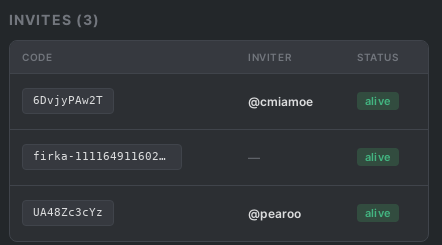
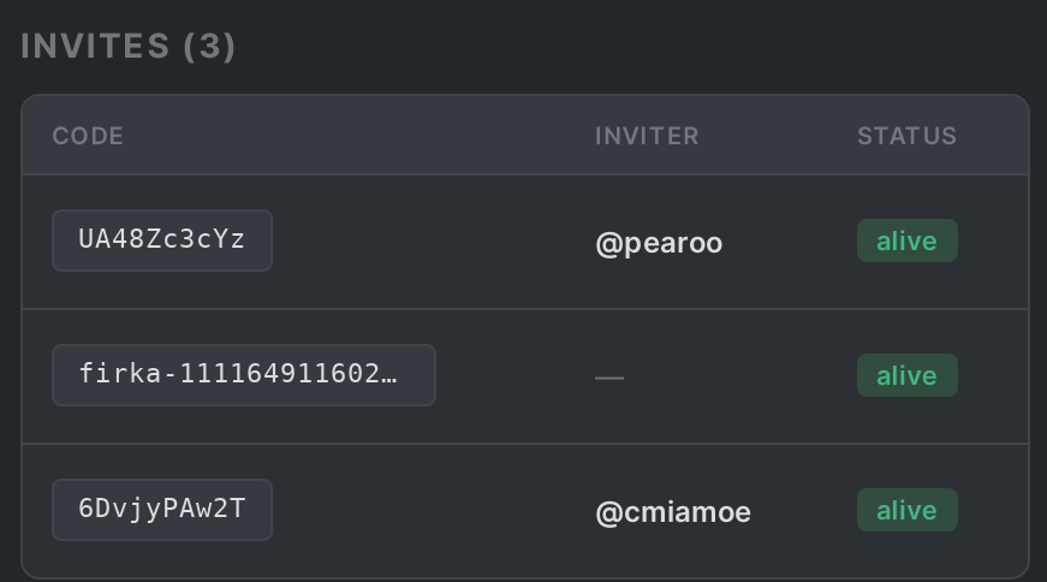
moved [33,94,313,109] -> [78,493,751,529]: 6DvjyPAw2T | @cmiamoe
moved [33,206,301,221] -> [78,224,722,260]: UA48Zc3cYz | @pearoo

